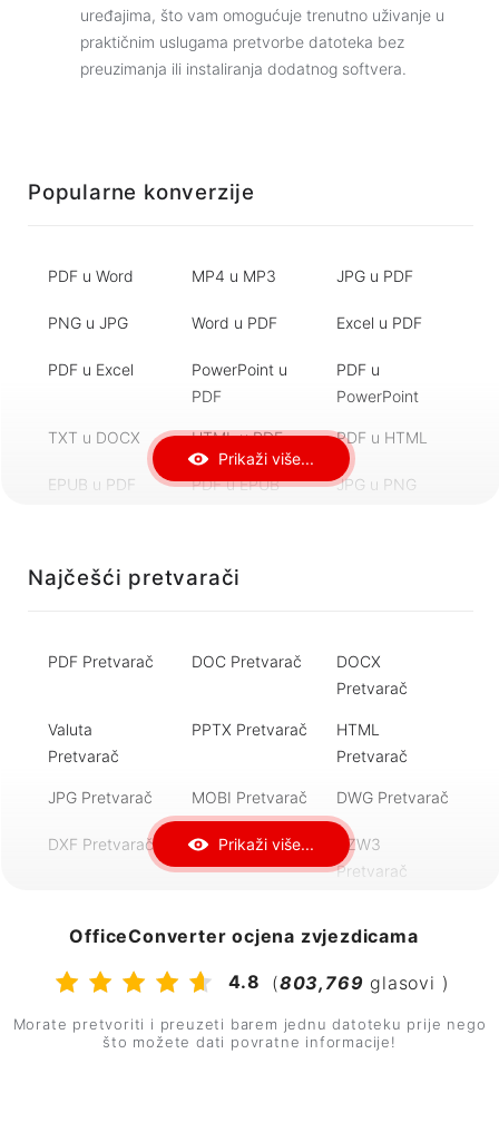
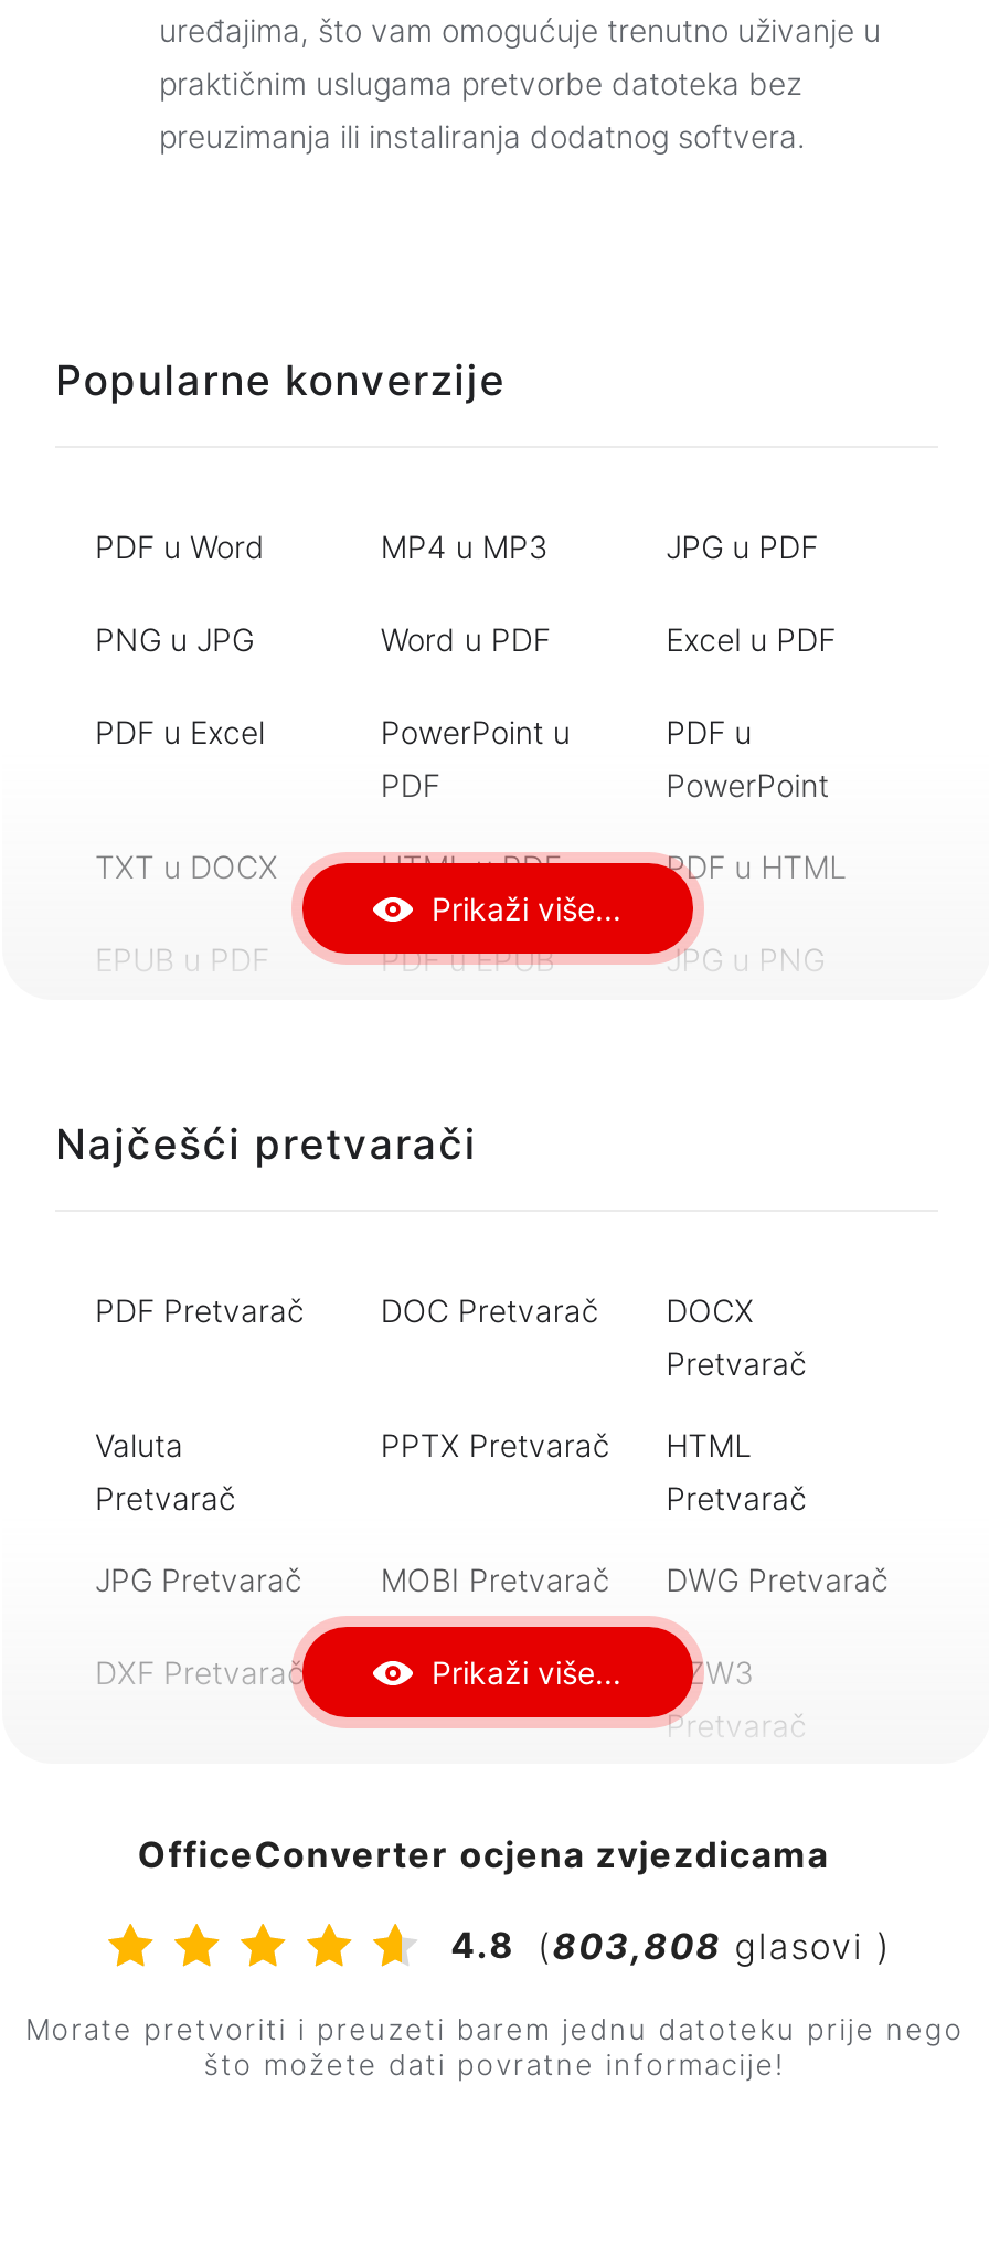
[228,971,449,993] 4.8 (803,769 glasovi ) -> [451,1924,892,1968] 4.8 (803,808 glasovi )

